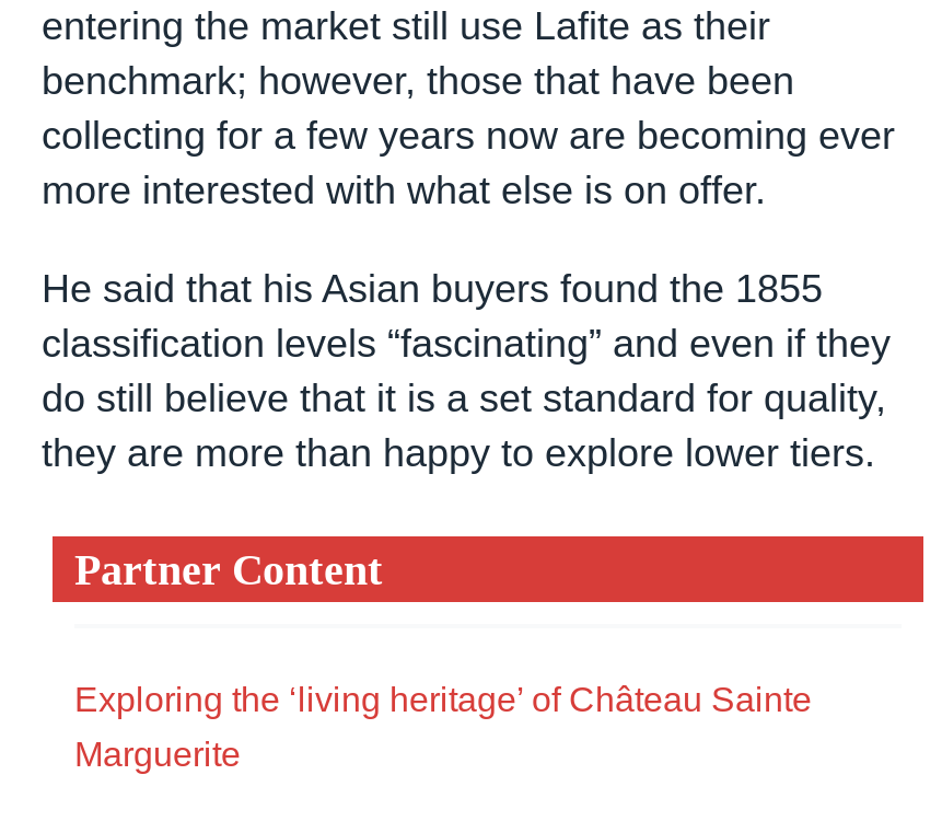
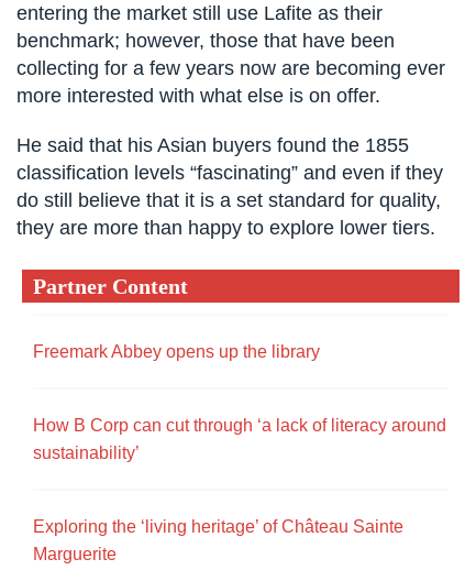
none -> [33,343,320,361] Freemark Abbey opens up the library
none -> [33,416,446,462] How B Corp can cut through ‘a lack of literacy around | sustainability’

